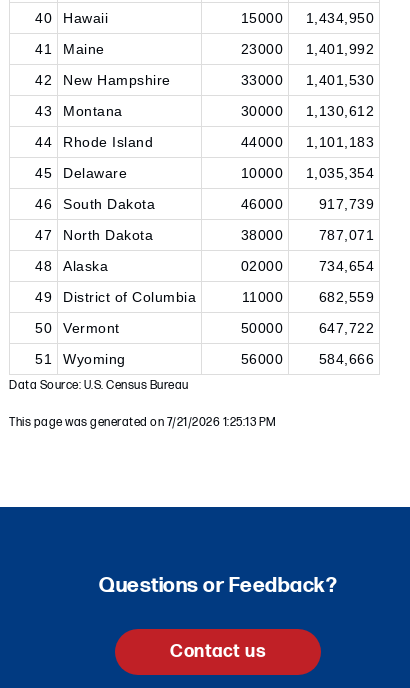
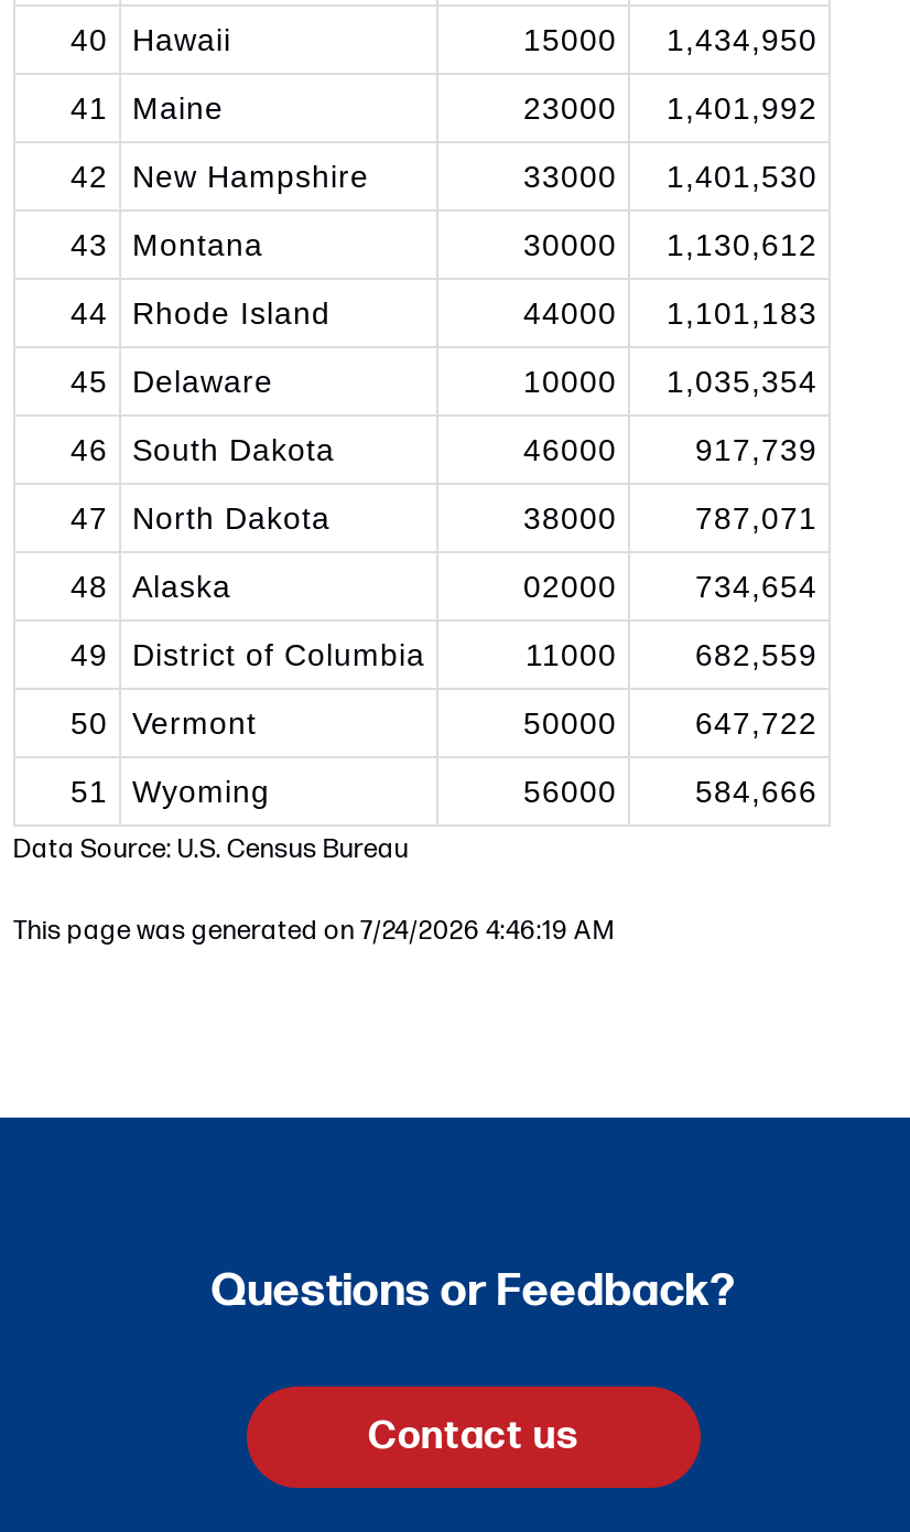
[9,415,276,430] This page was generated on 7/21/2026 1:25:13 PM -> [13,915,616,948] This page was generated on 7/24/2026 4:46:19 AM

